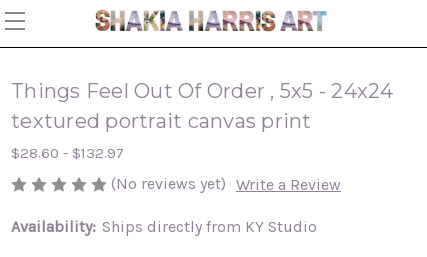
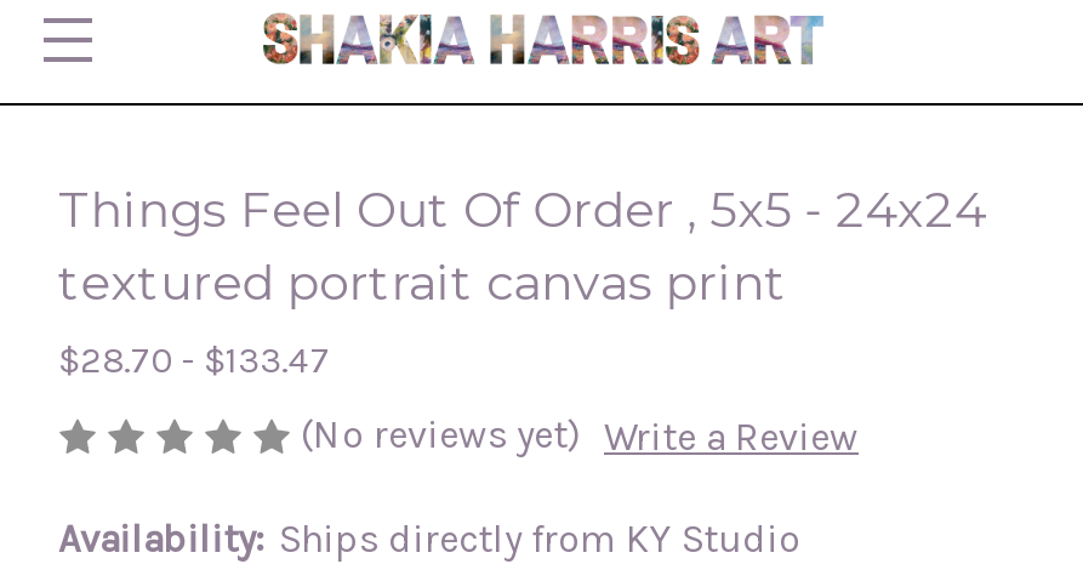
[11,144,124,162] $28.60 - $132.97 -> [58,338,330,382] $28.70 - $133.47

